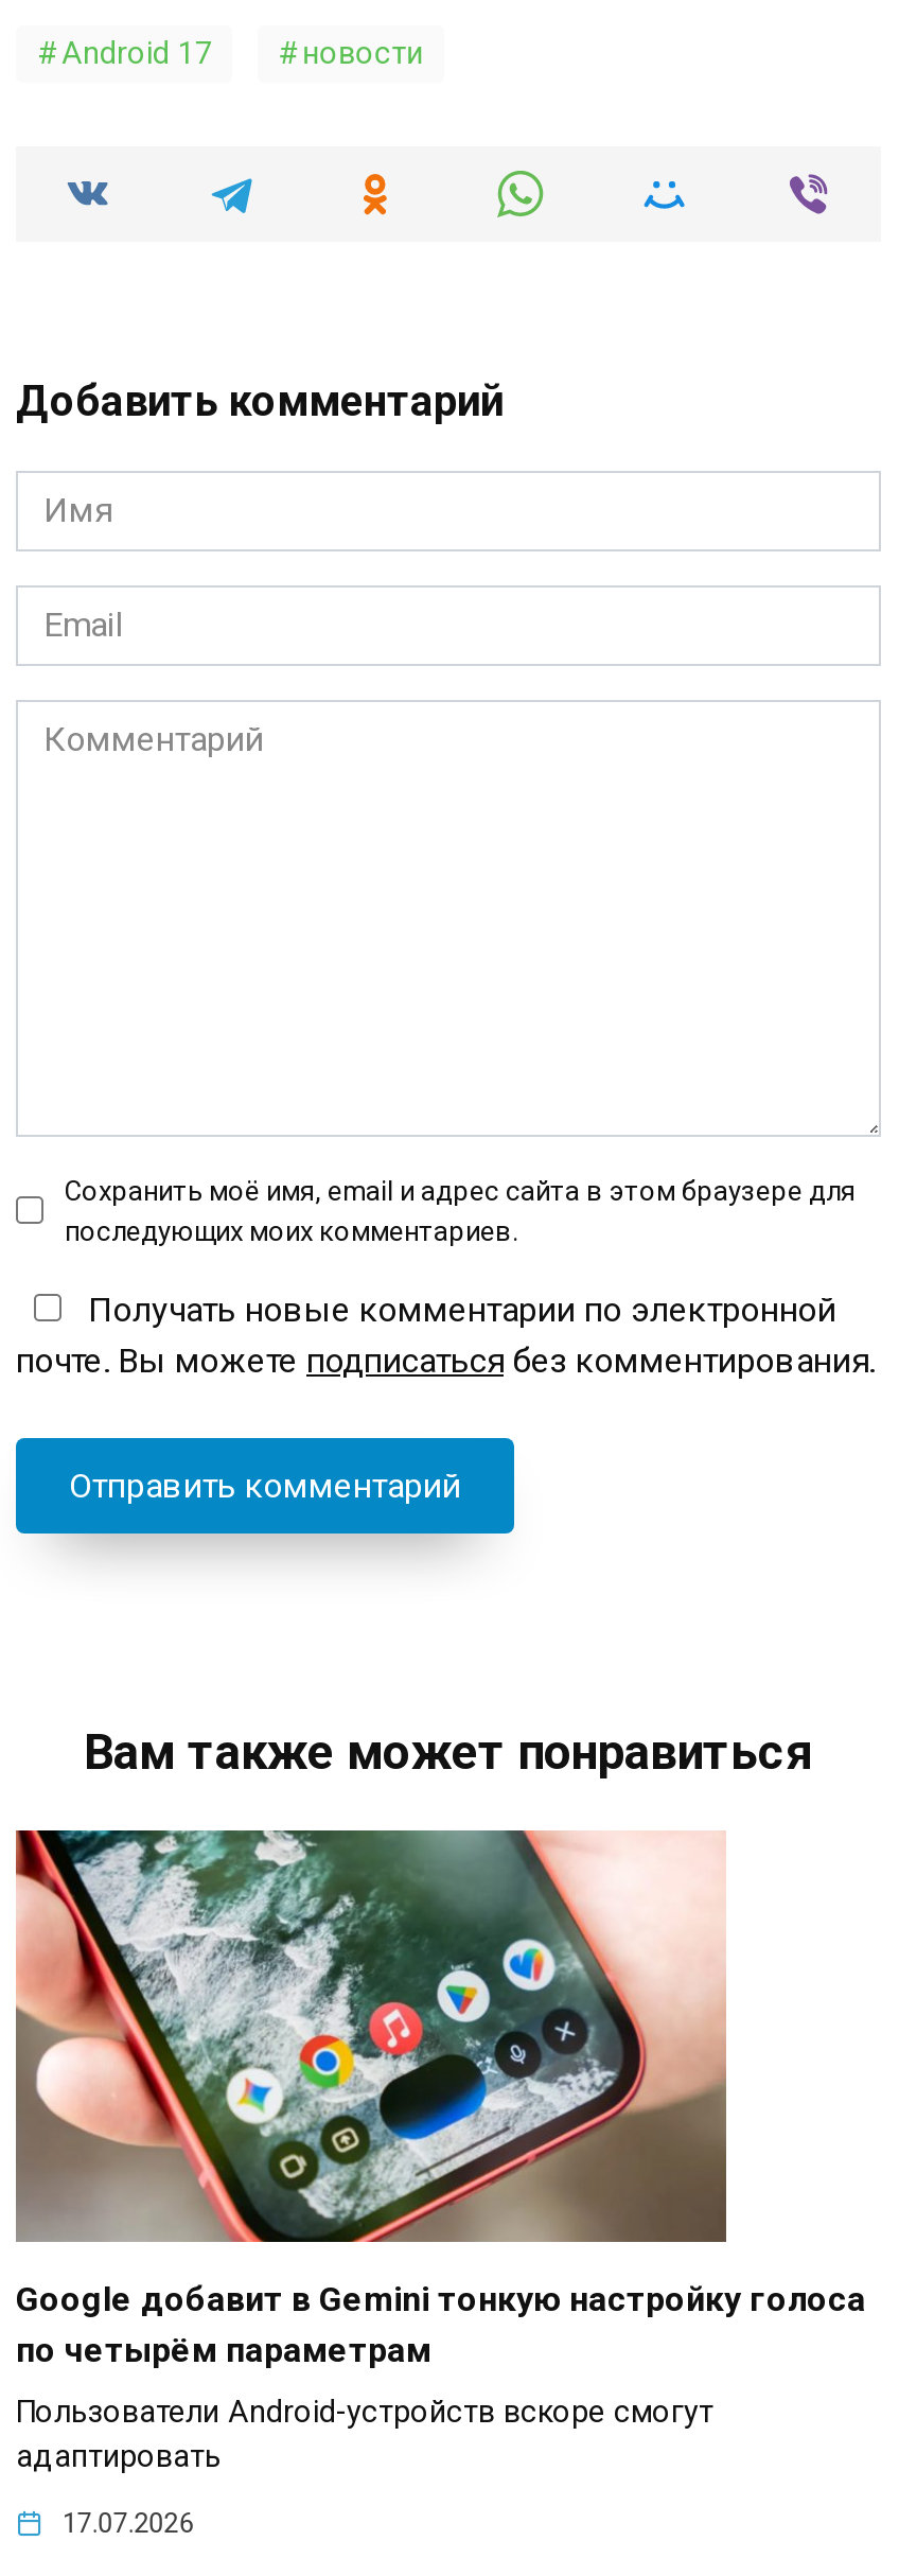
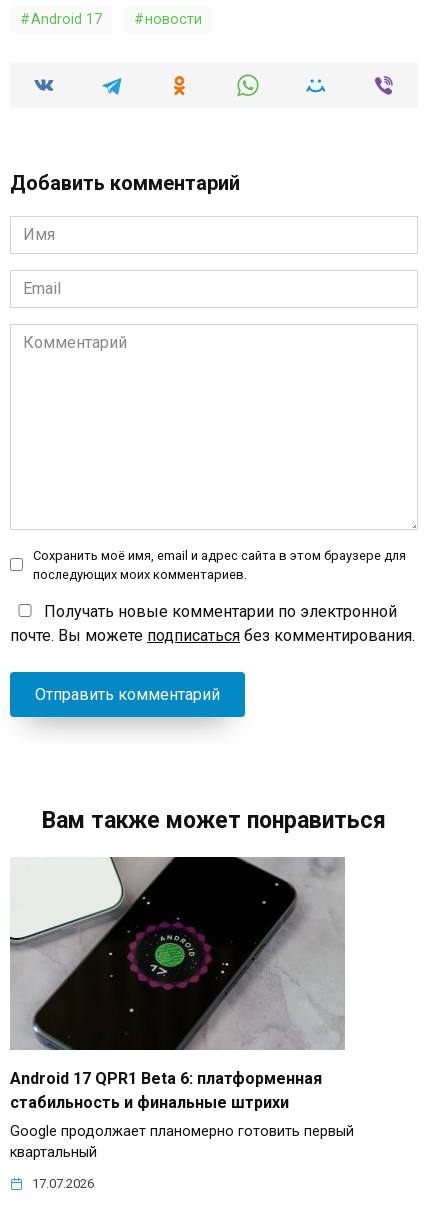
[14,1828,866,2370] [image] | Google добавит в Gemini тонкую настройку голоса | по четырём параметрам -> [9,856,345,1111] [image] | Android 17 QPR1 Beta 6: платформенная | стабильность и финальные штрихи
[16,2394,713,2475] Пользователи Android-устройств вскоре смогут | адаптировать -> [10,1122,354,1160] Google продолжает планомерно готовить первый | квартальный

